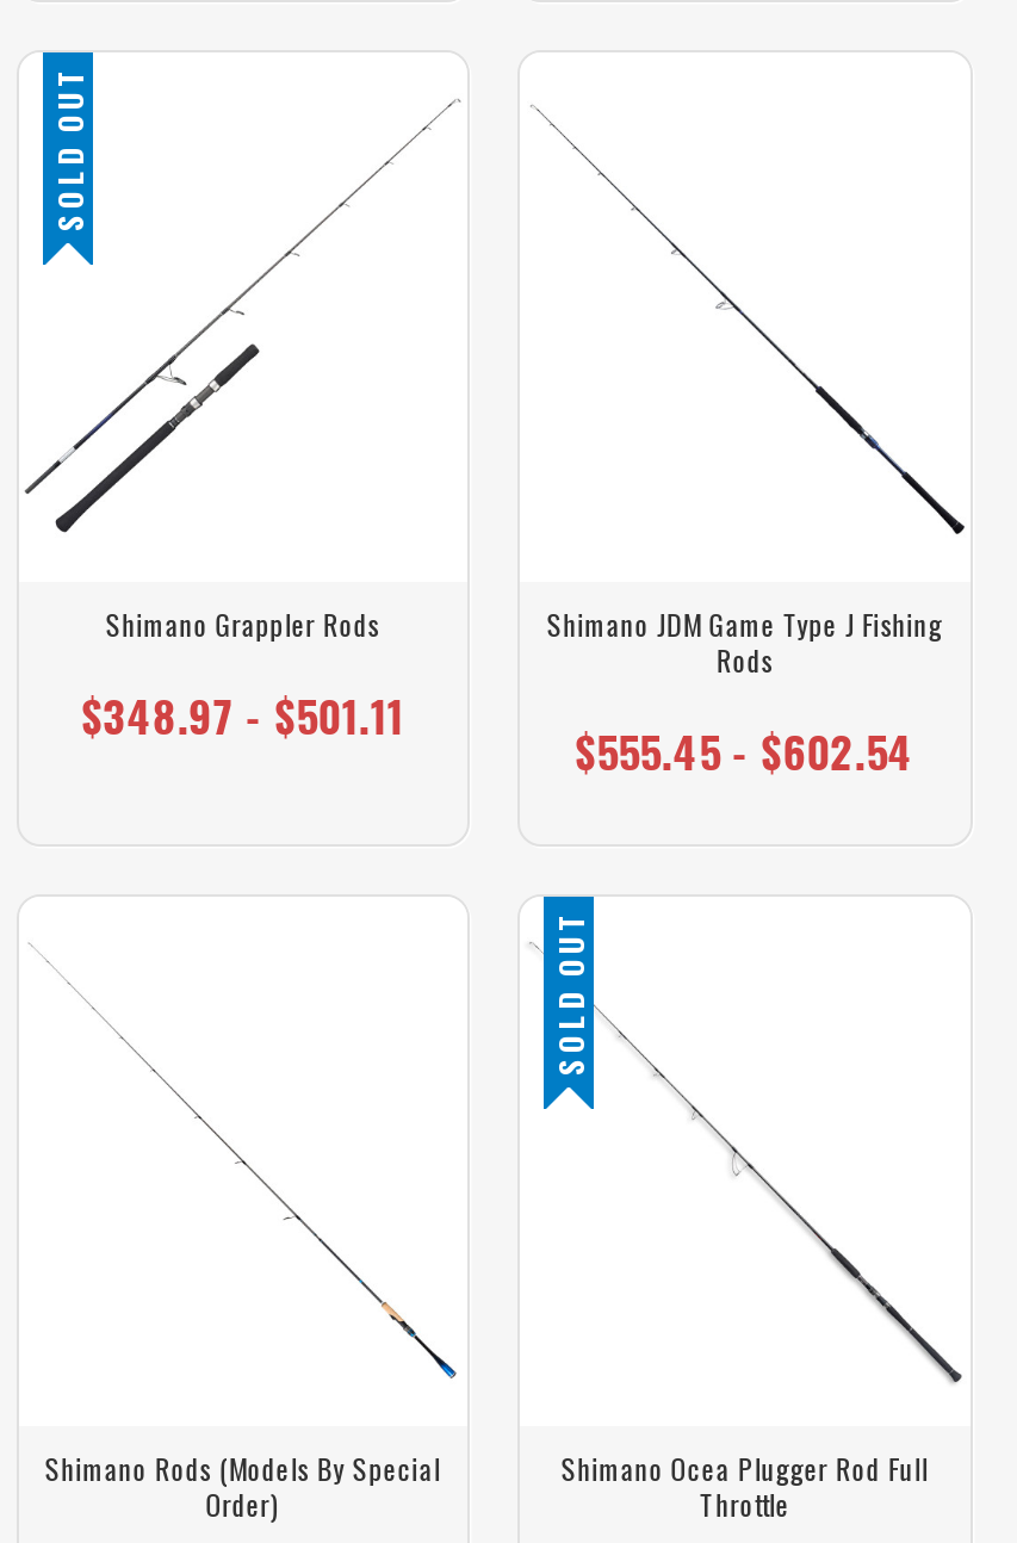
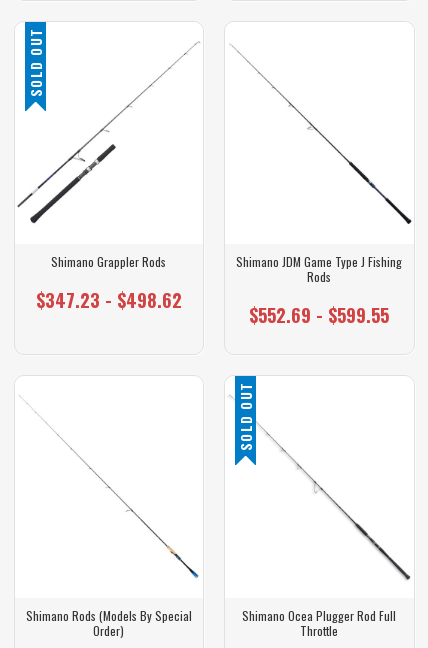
[82,685,403,747] $348.97 - $501.11 -> [36,287,182,313] $347.23 - $498.62
[575,720,914,782] $555.45 - $602.54 -> [249,302,389,328] $552.69 - $599.55

